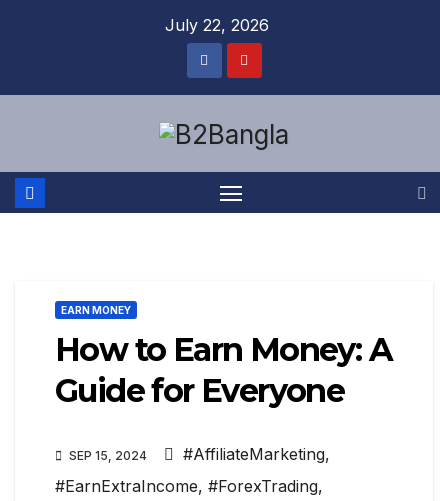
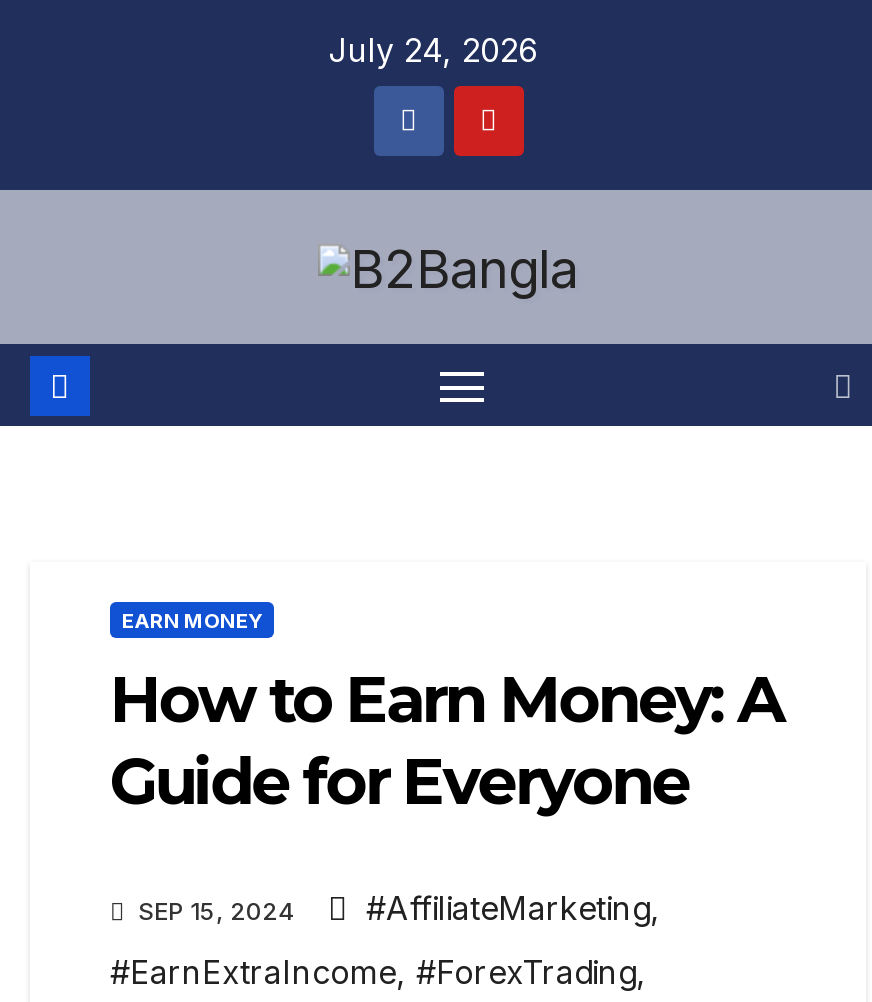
[164,15,268,35] July 22, 2026 -> [328,30,538,70] July 24, 2026

